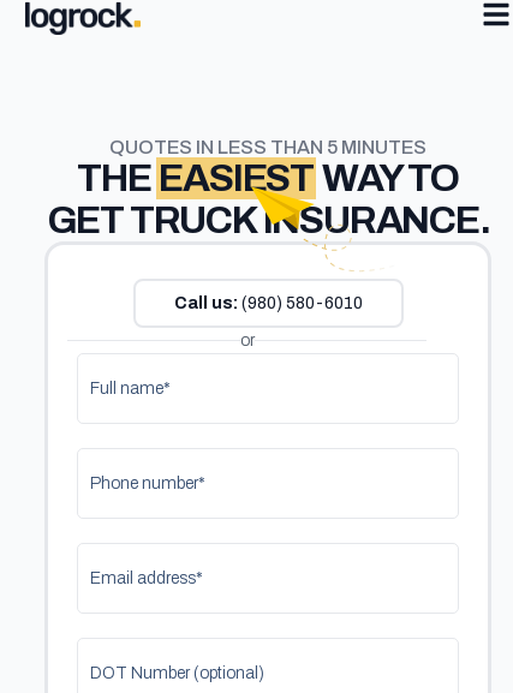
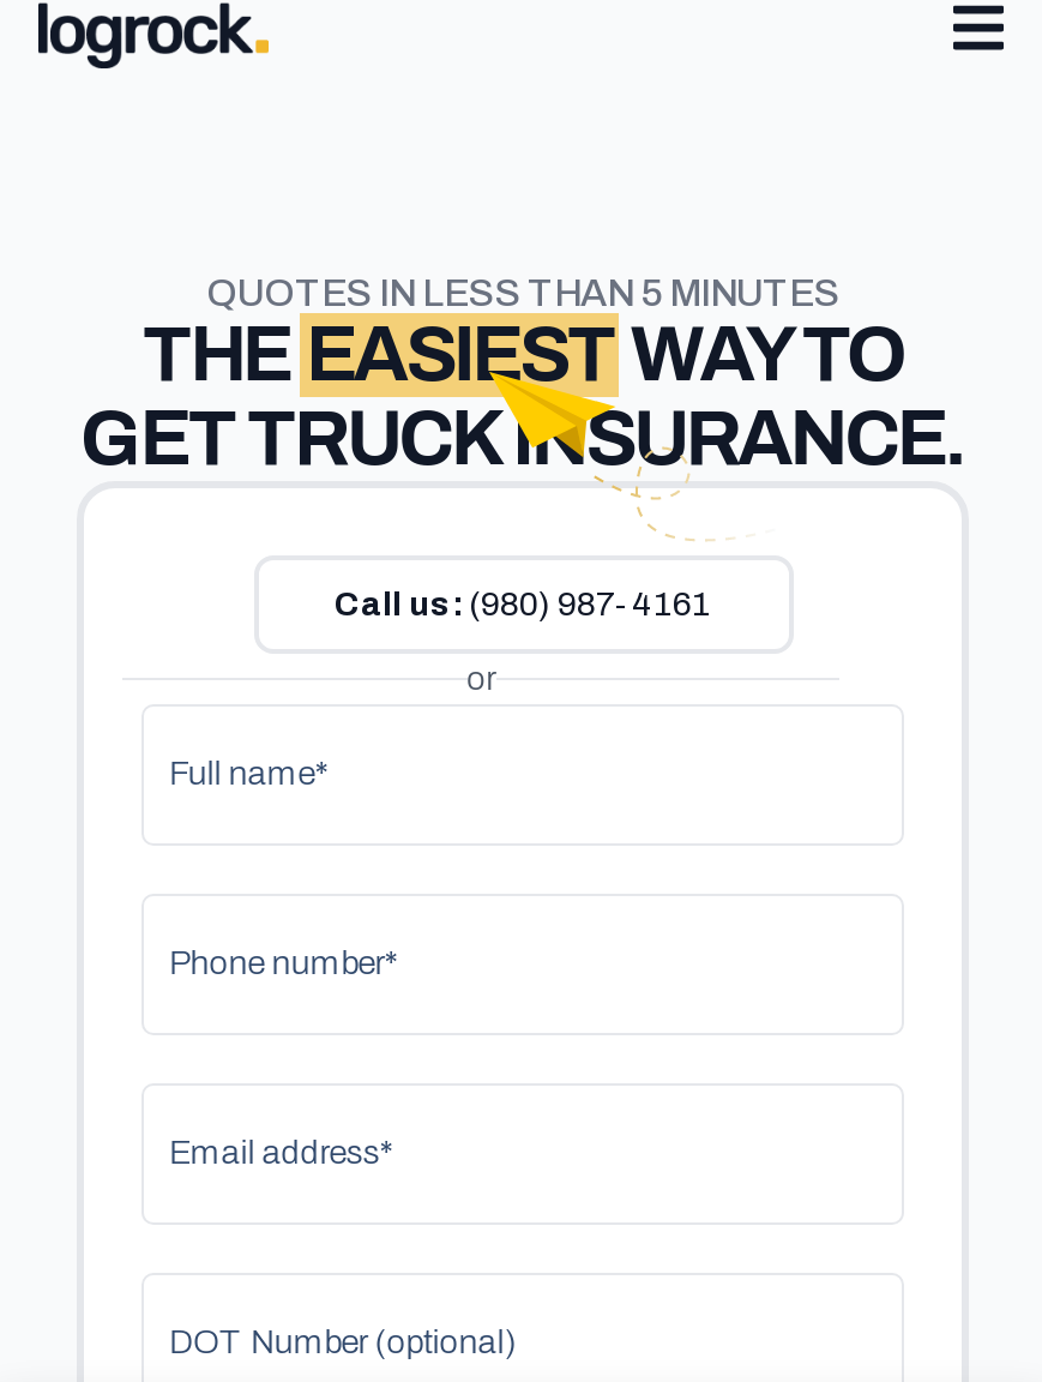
[174,294,362,312] Call us: (980) 580-6010 -> [335,586,711,622] Call us: (980) 987-4161

